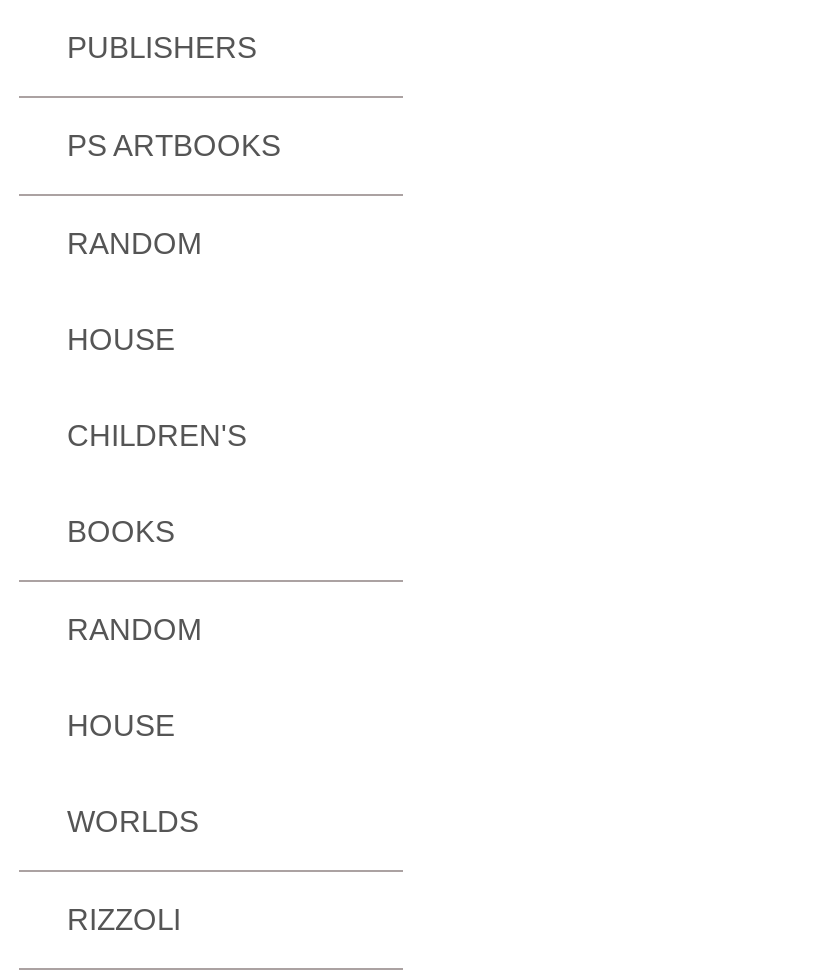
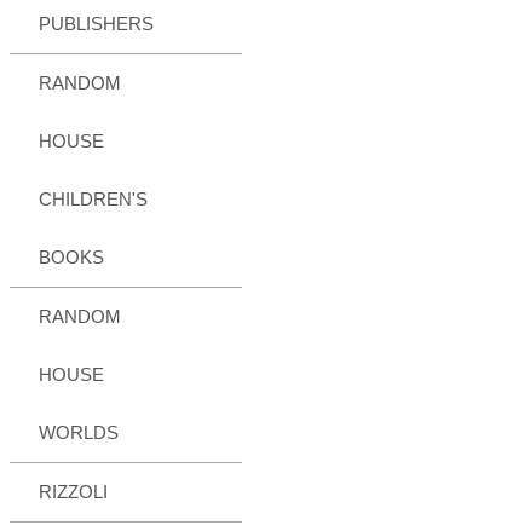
[67,128,281,162] PS ARTBOOKS -> none

